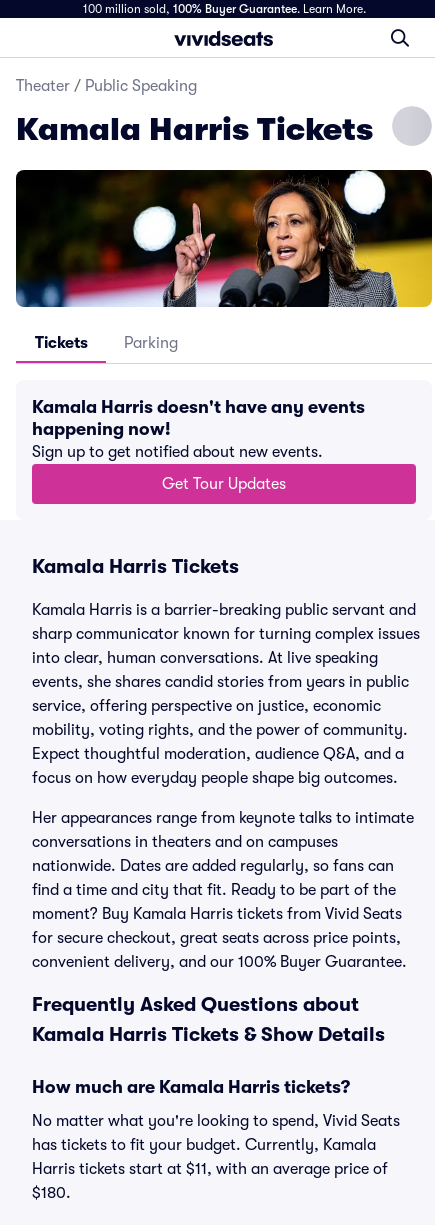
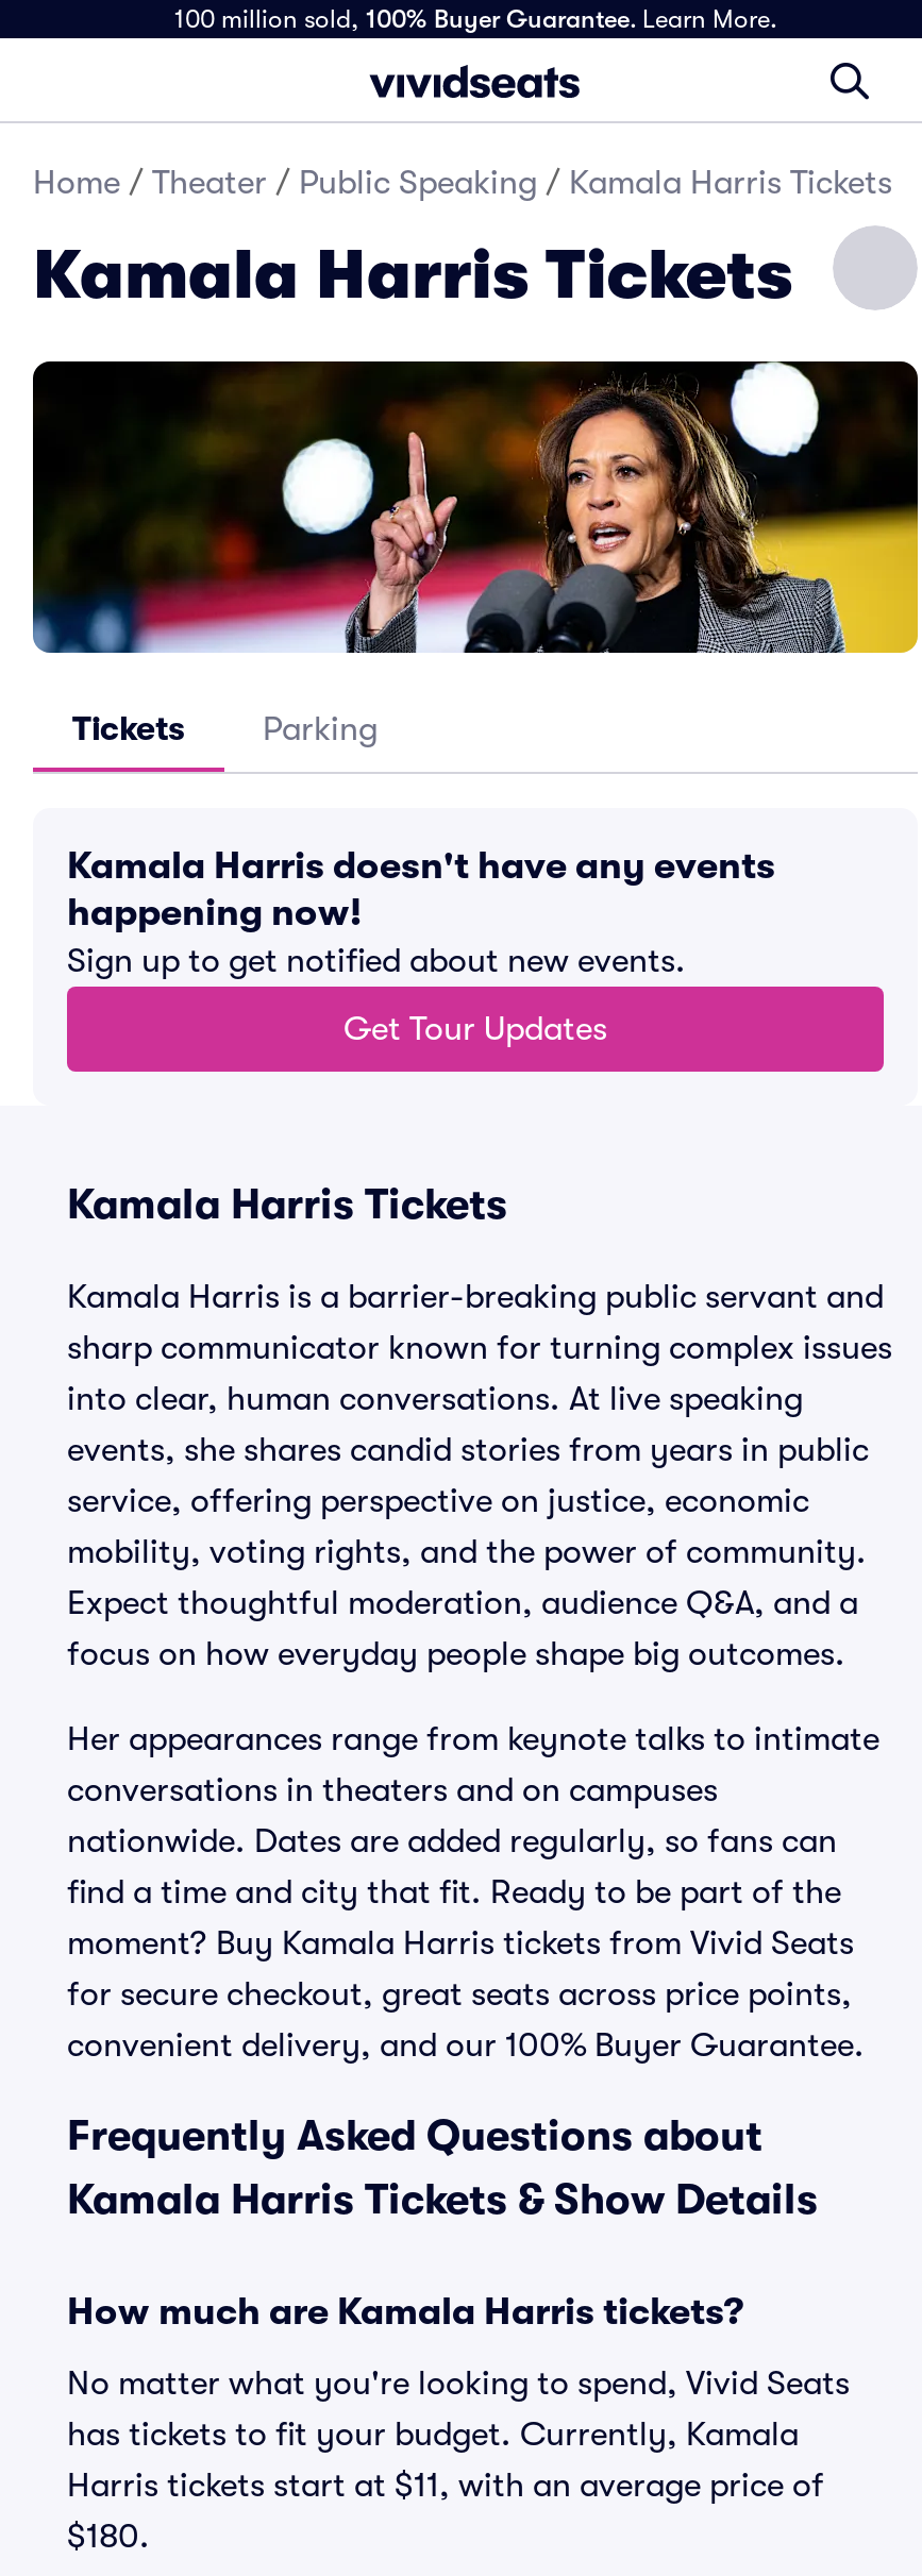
[16,77,197,95] Theater / Public Speaking -> [33,164,892,202] Home / Theater / Public Speaking / Kamala Harris Tickets

